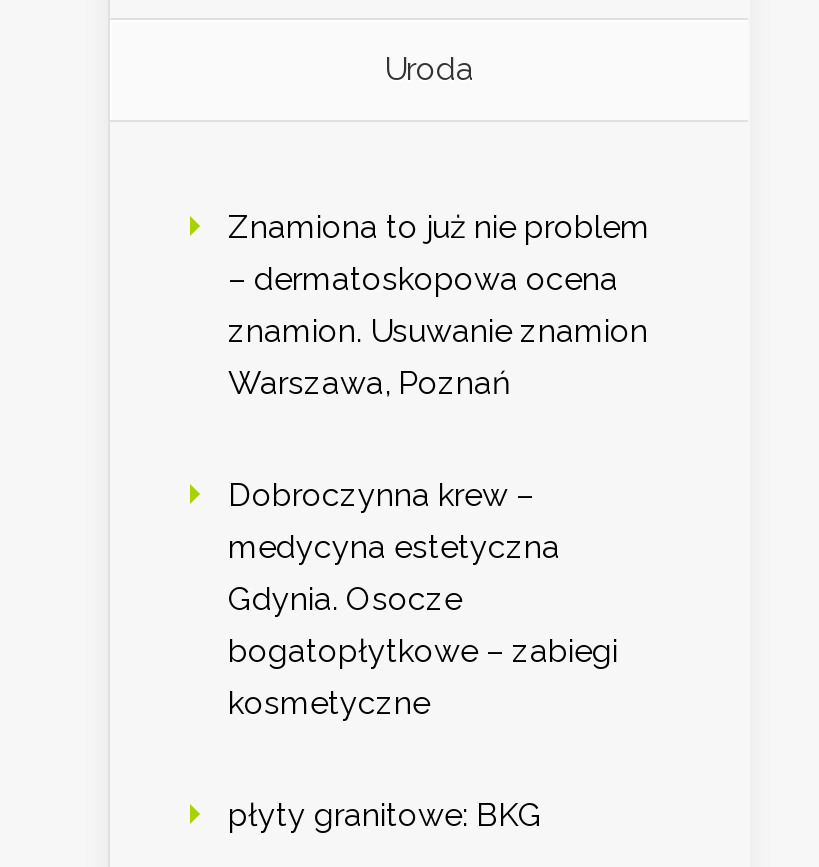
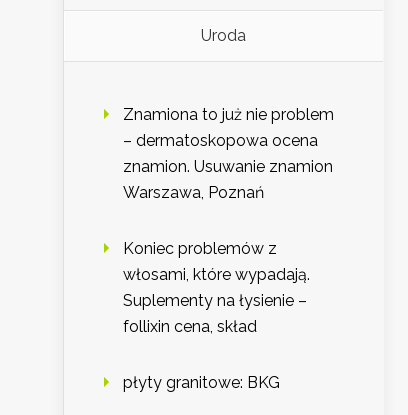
[228,476,618,722] Dobroczynna krew – | medycyna estetyczna | Gdynia. Osocze | bogatopłytkowe – zabiegi | kosmetyczne -> [123,239,310,336] Koniec problemów z | włosami, które wypadają. | Suplementy na łysienie – | follixin cena, skład

